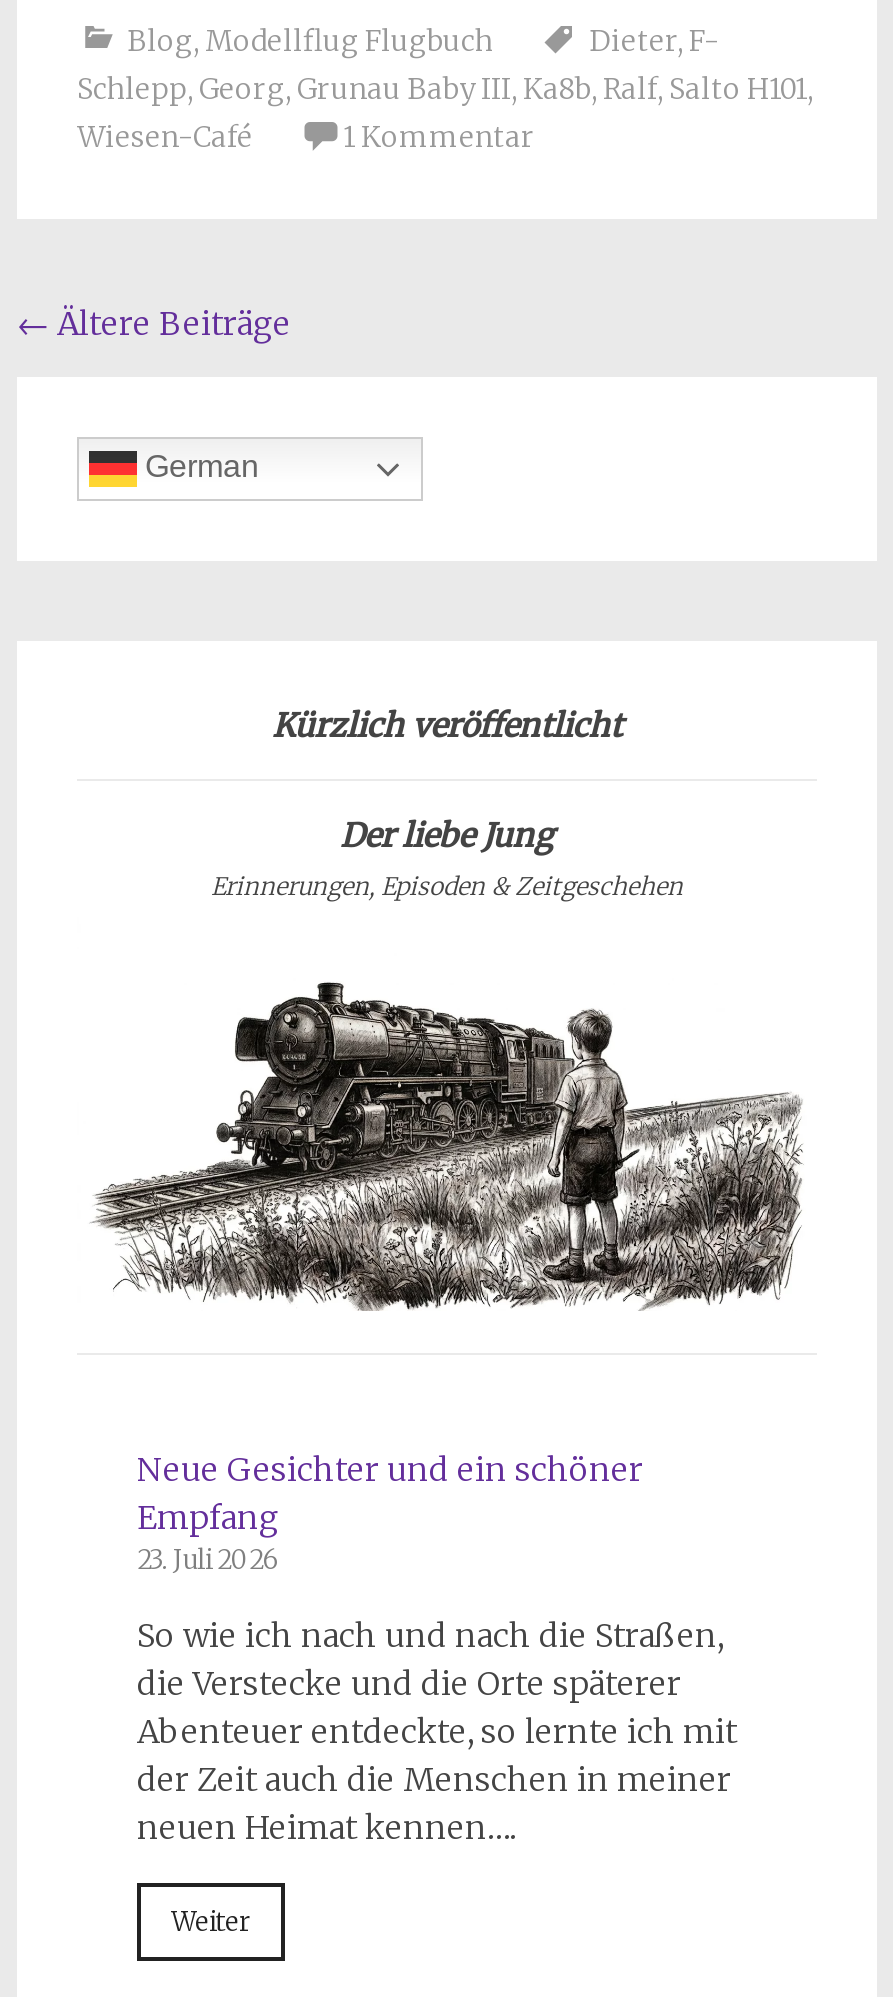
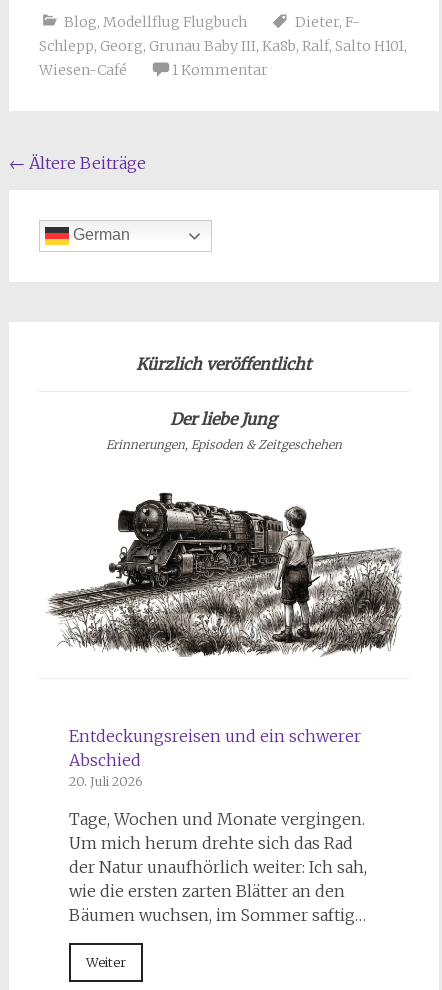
[137,1449,643,1575] Neue Gesichter und ein schöner | Empfang | 23. Juli 2026 -> [69,726,361,789] Entdeckungsreisen und ein schwerer | Abschied | 20. Juli 2026
[137,1615,737,1847] So wie ich nach und nach die Straßen, | die Verstecke und die Orte späterer | Abenteuer entdeckte, so lernte ich mit | der Zeit auch die Menschen in meiner | neuen Heimat kennen…. -> [69,809,367,925] Tage, Wochen und Monate vergingen. | Um mich herum drehte sich das Rad | der Natur unaufhörlich weiter: Ich sah, | wie die ersten zarten Blätter an den | Bäumen wuchsen, im Sommer saftig…

